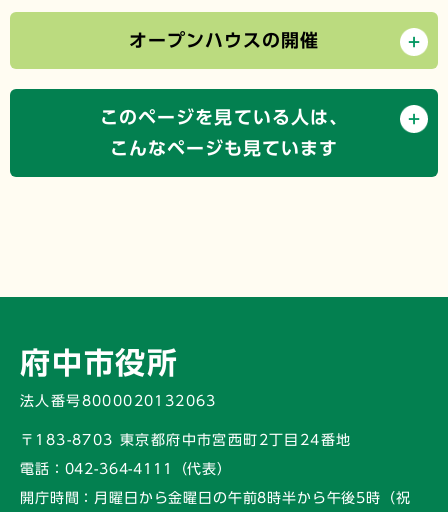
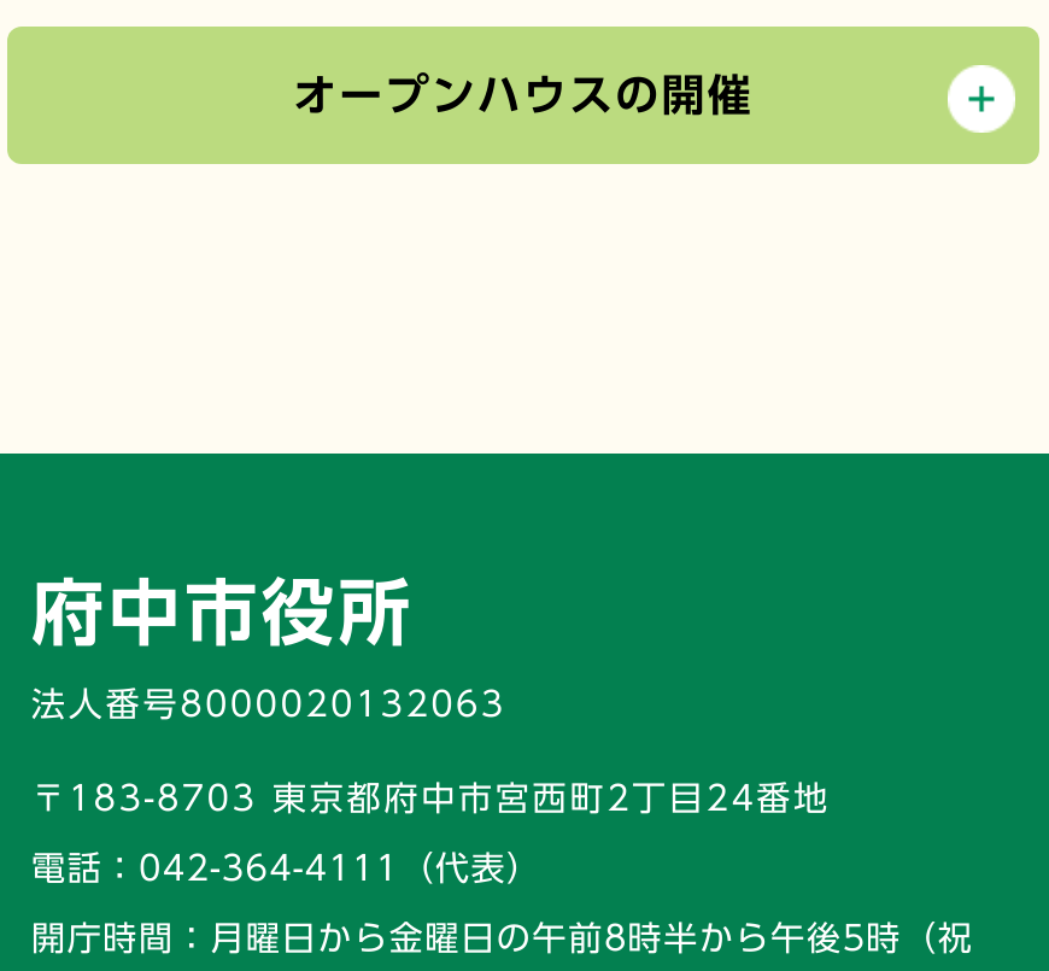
[9,88,439,178] [image] | このページを見ている人は、 | こんなページも見ています -> none

